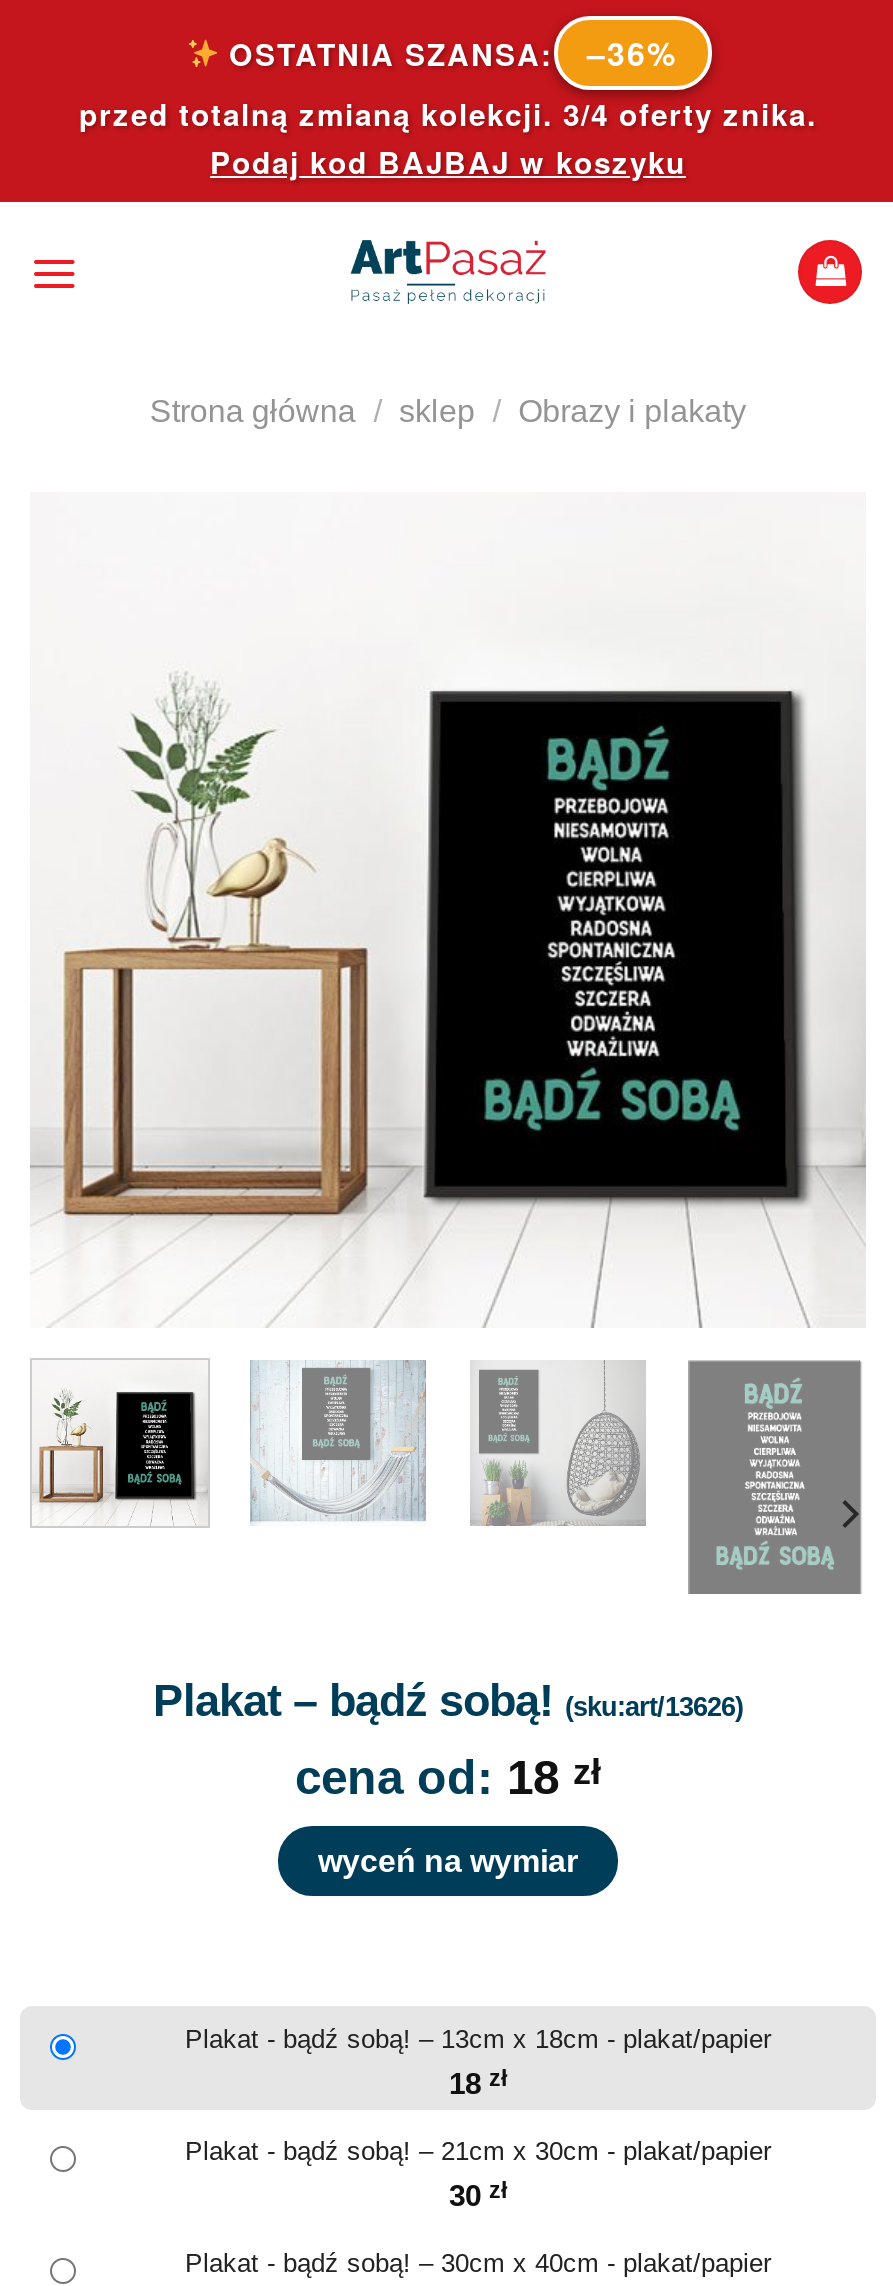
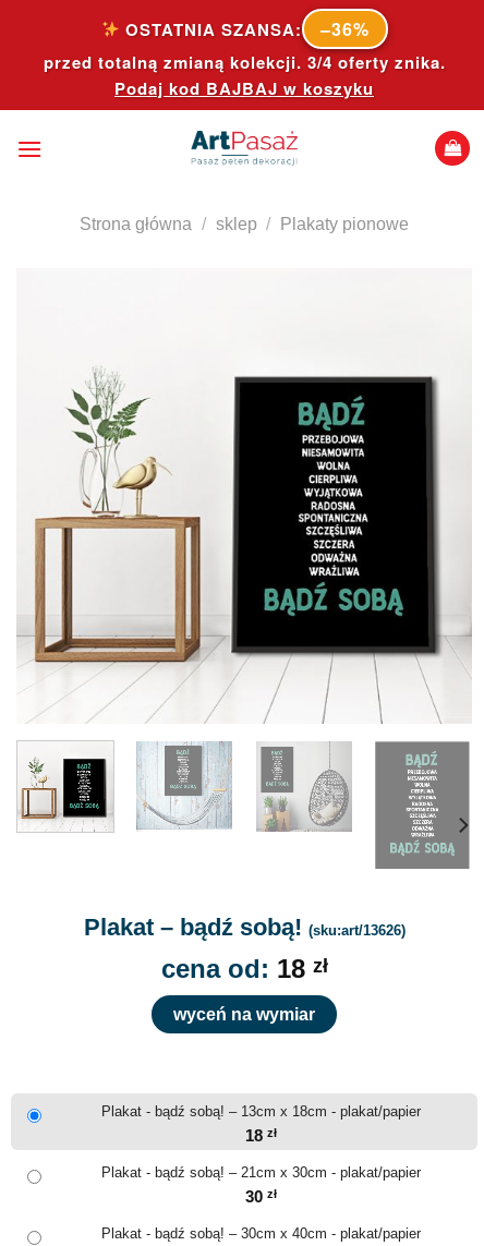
[150,394,746,428] Strona główna / sklep / Obrazy i plakaty -> [79,215,409,233] Strona główna / sklep / Plakaty pionowe

